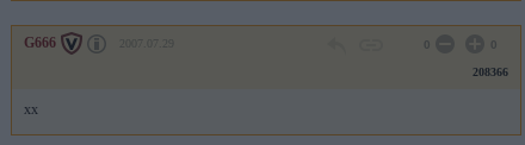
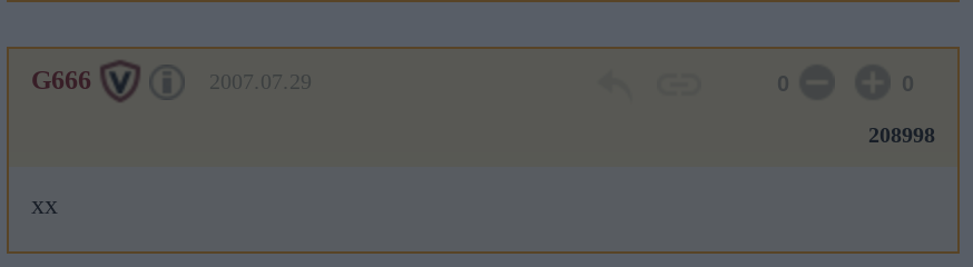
[472,65,508,78] 208366 -> [868,122,935,147] 208998

